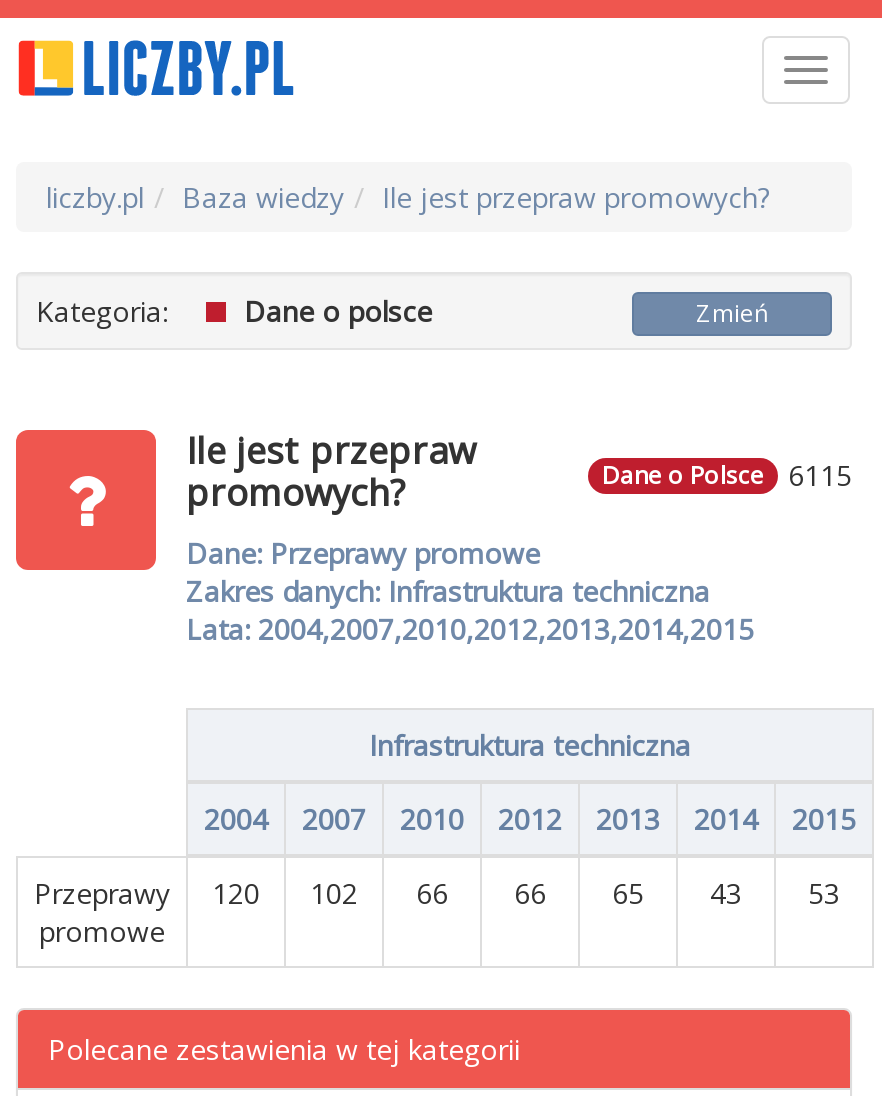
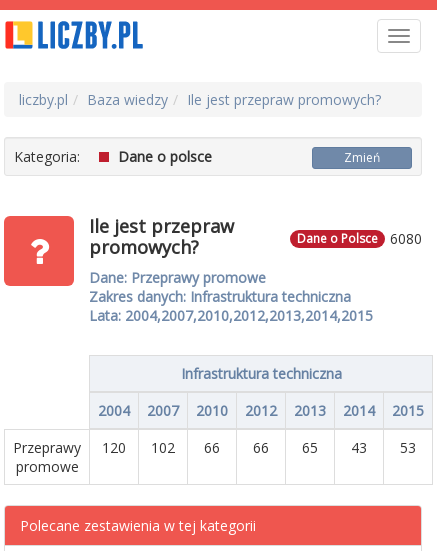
[602,456,852,494] Dane o Polsce 6115 -> [297,229,422,248] Dane o Polsce 6080

